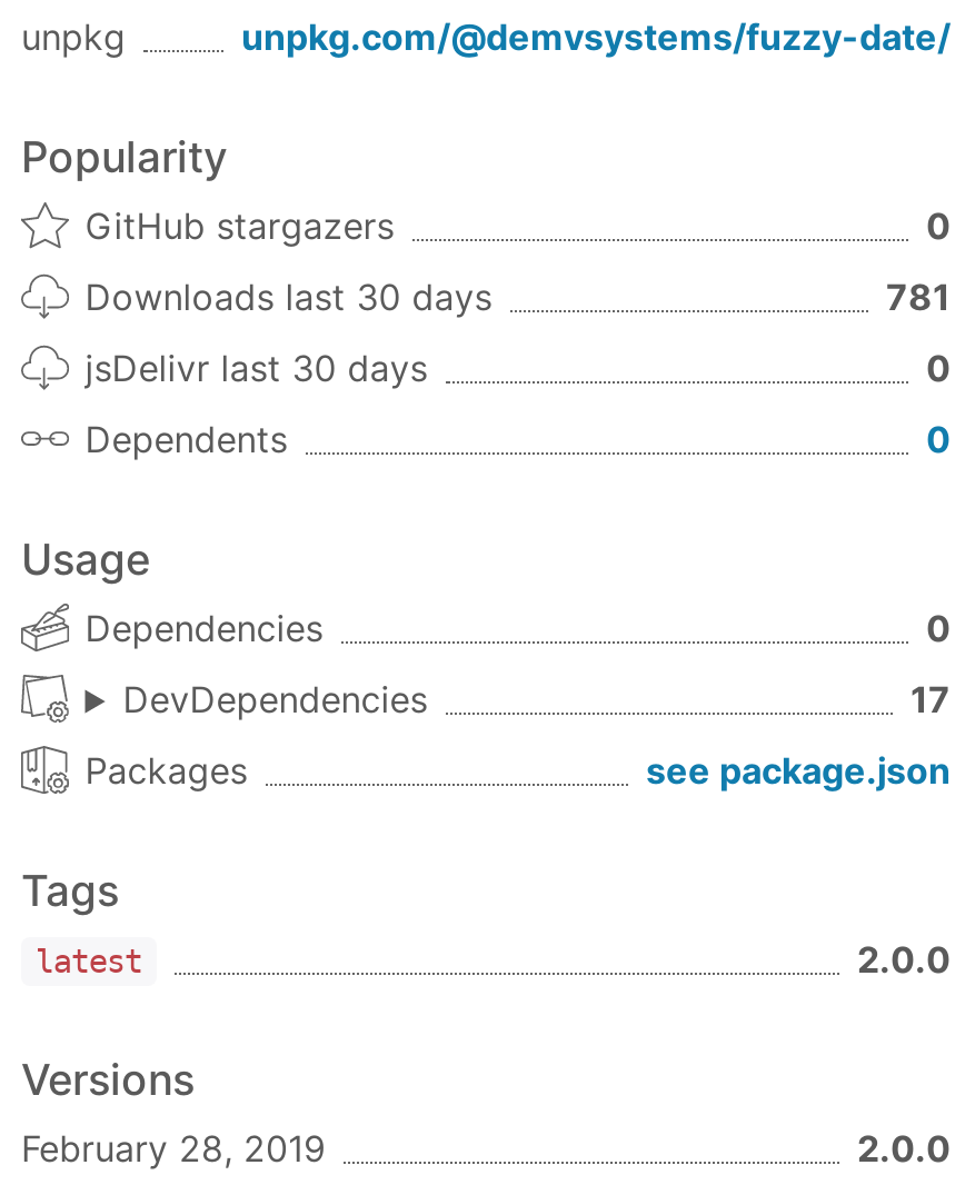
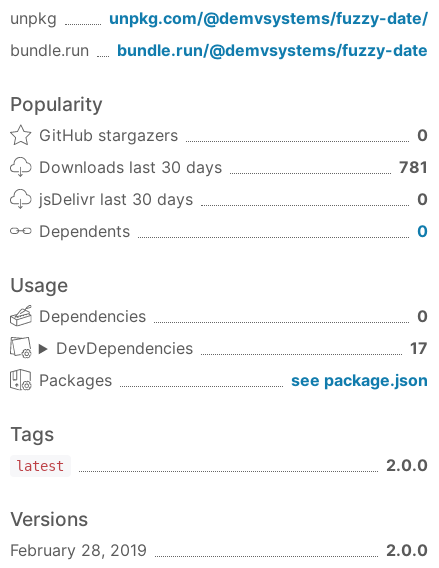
none -> [10,40,428,60] bundle.run | bundle.run/@demvsystems/fuzzy-date

